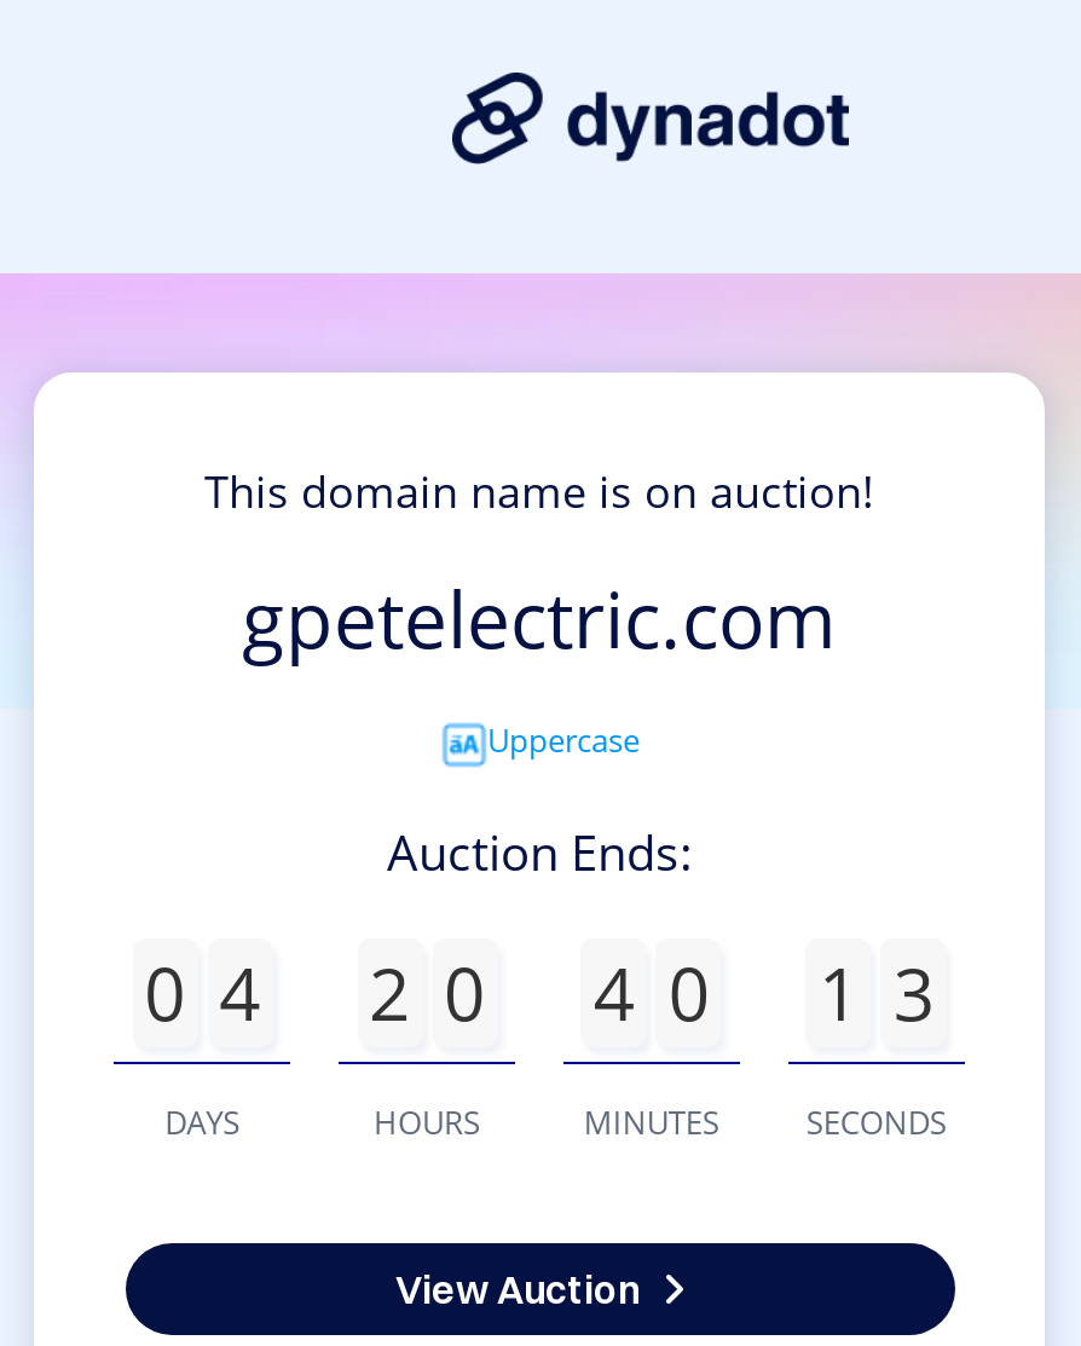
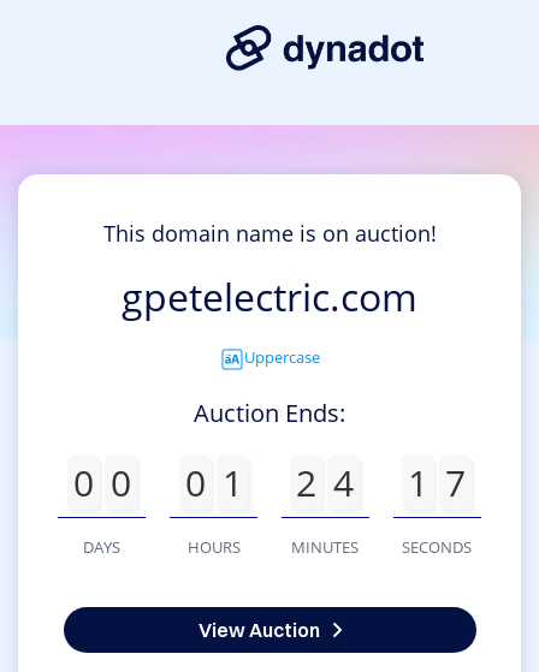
[144,943,260,1042] 0 4 -> [73,458,131,507] 0 0
[369,943,485,1042] 2 0 -> [185,458,242,507] 0 1
[593,943,710,1042] 4 0 -> [296,458,354,507] 2 4
[818,943,934,1042] 1 3 -> [408,458,466,507] 1 7

